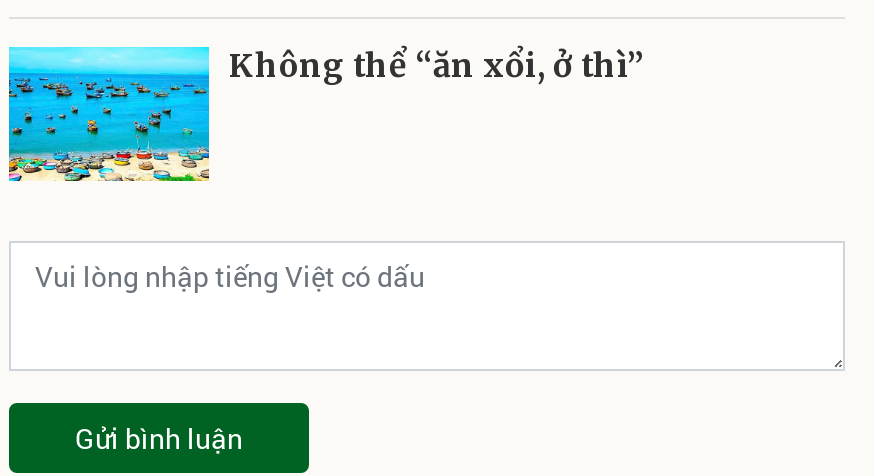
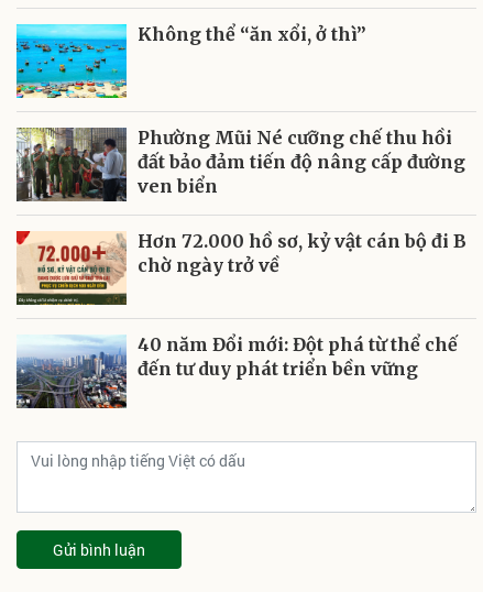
none -> [15,127,466,276] [image] | Phường Mũi Né cưỡng chế thu hồi | đất bảo đảm tiến độ nâng cấp đường | ven biển | Hơn 72.000 hồ sơ, kỷ vật cán bộ đi B | chờ ngày trở về
none -> [15,230,458,380] [image] | 40 năm Đổi mới: Đột phá từ thể chế | đến tư duy phát triển bền vững
none -> [15,336,127,409] [image]

